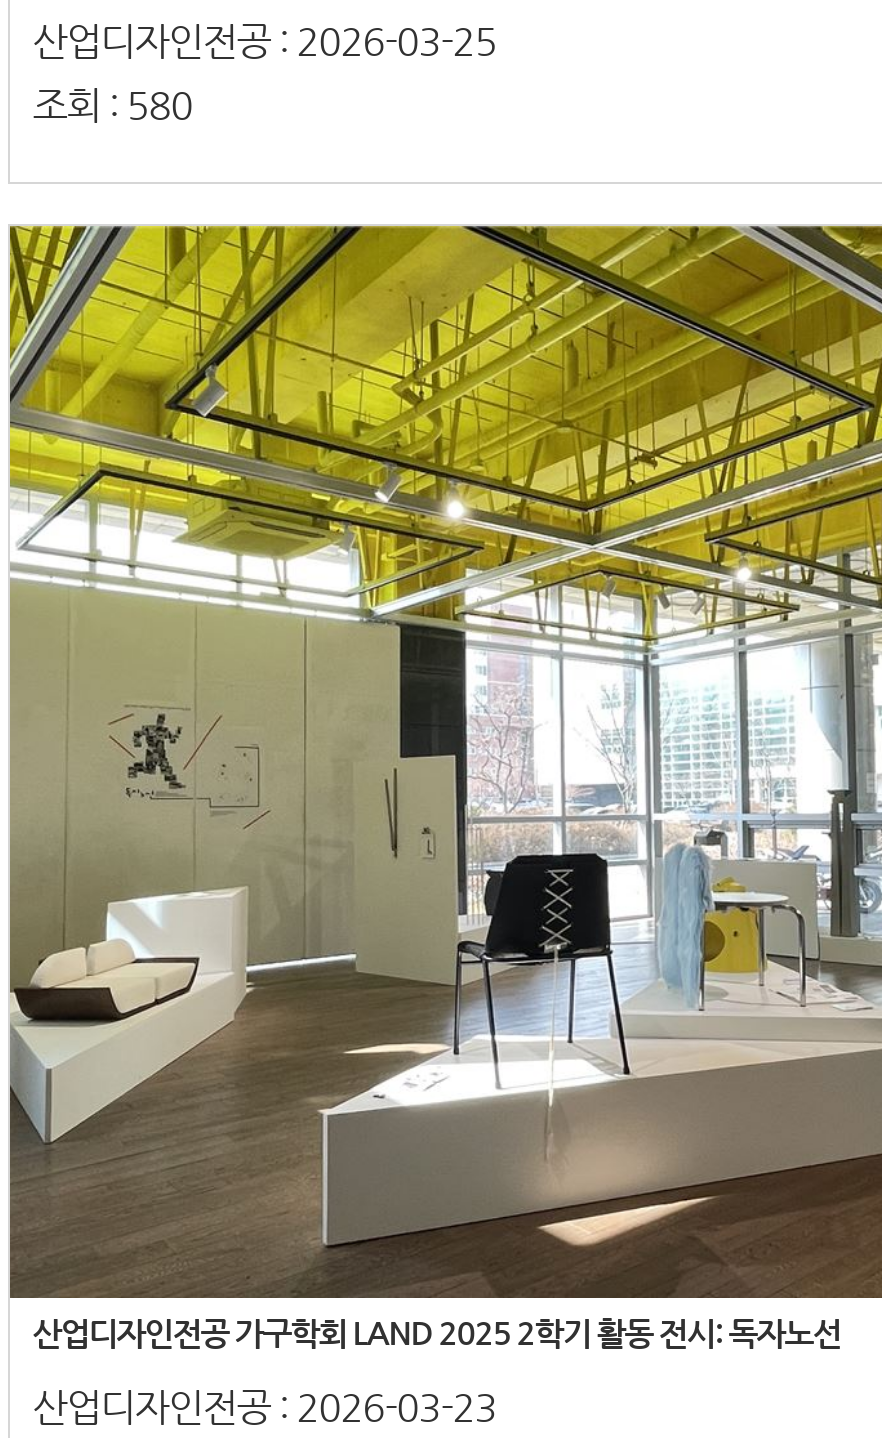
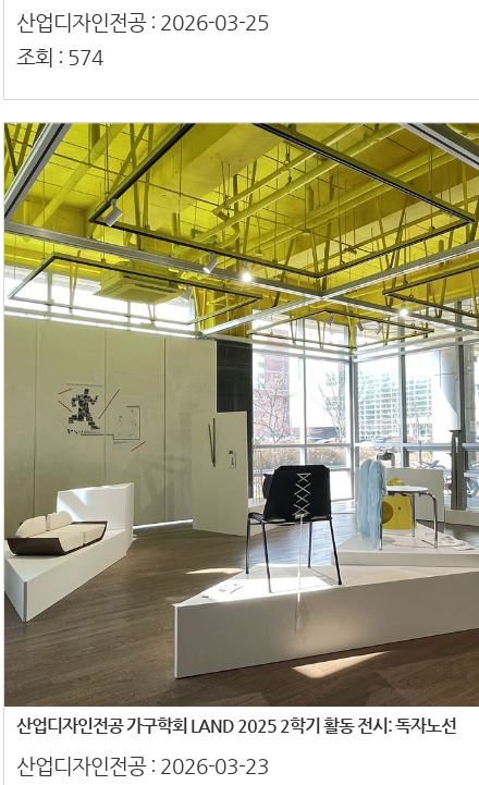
[32,82,192,126] 조회 : 580 -> [17,45,104,69] 조회 : 574

